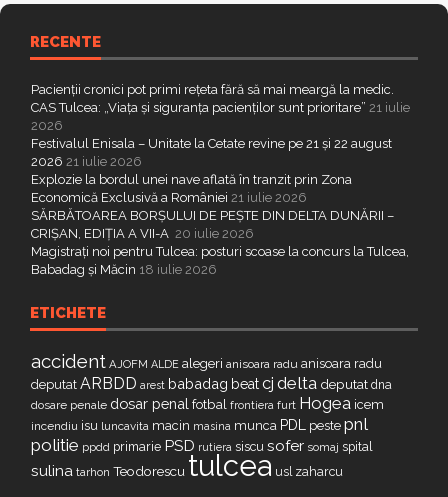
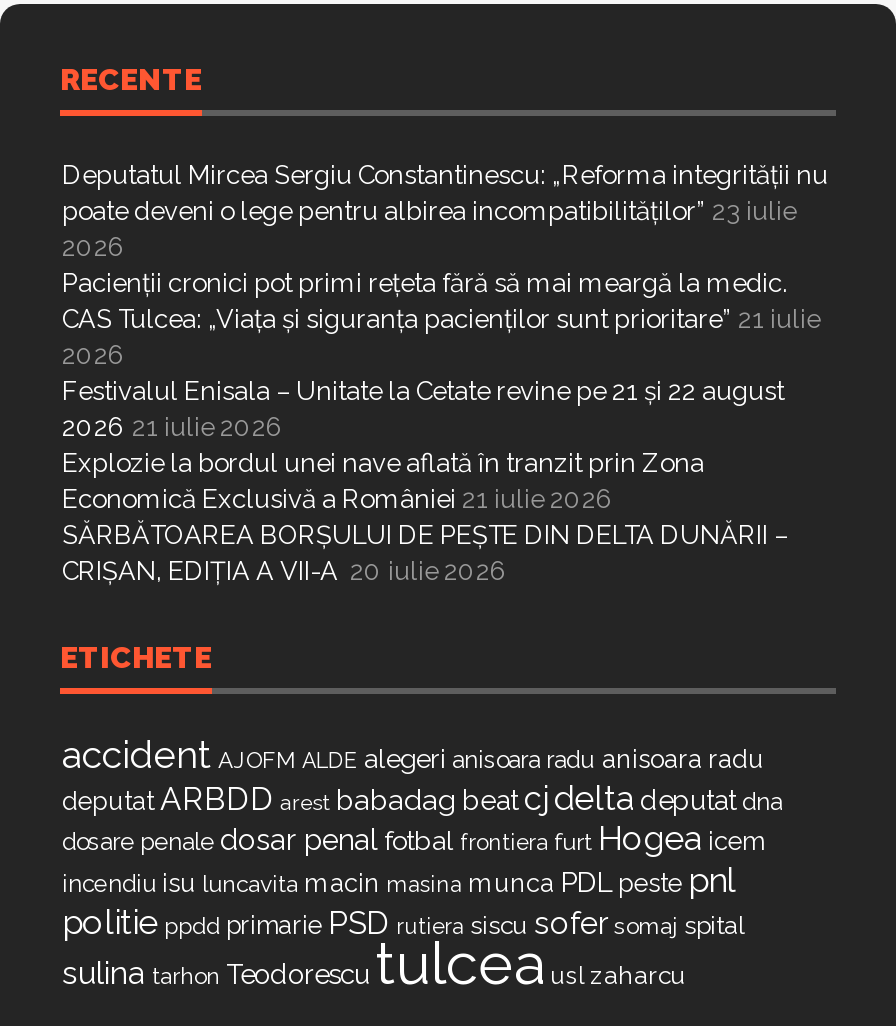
none -> [62,160,828,262] Deputatul Mircea Sergiu Constantinescu: „Reforma integrității nu | poate deveni o lege pentru albirea incompatibilităților” 23 iulie | 2026
moved [31,82,410,241] -> [62,268,820,586]: Pacienții cronici pot primi rețeta fără să mai meargă la medic. | CAS Tulcea: „Viața și siguranța pacienților sunt prioritare” 21 iulie | 2026 | ... | SĂRBĂTOAREA BORȘULUI DE PEȘTE DIN DELTA DUNĂRII – | CRIȘAN, EDIȚIA A VII-A 20 iulie 2026
[31,244,409,277] Magistrați noi pentru Tulcea: posturi scoase la concurs la Tulcea, | Babadag și Măcin 18 iulie 2026 -> none

